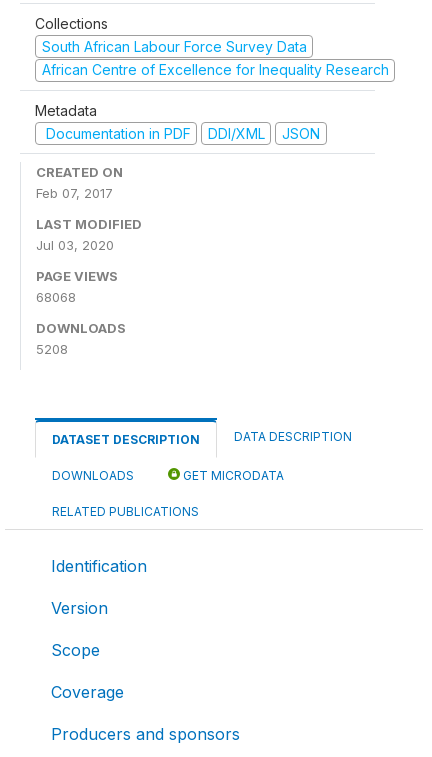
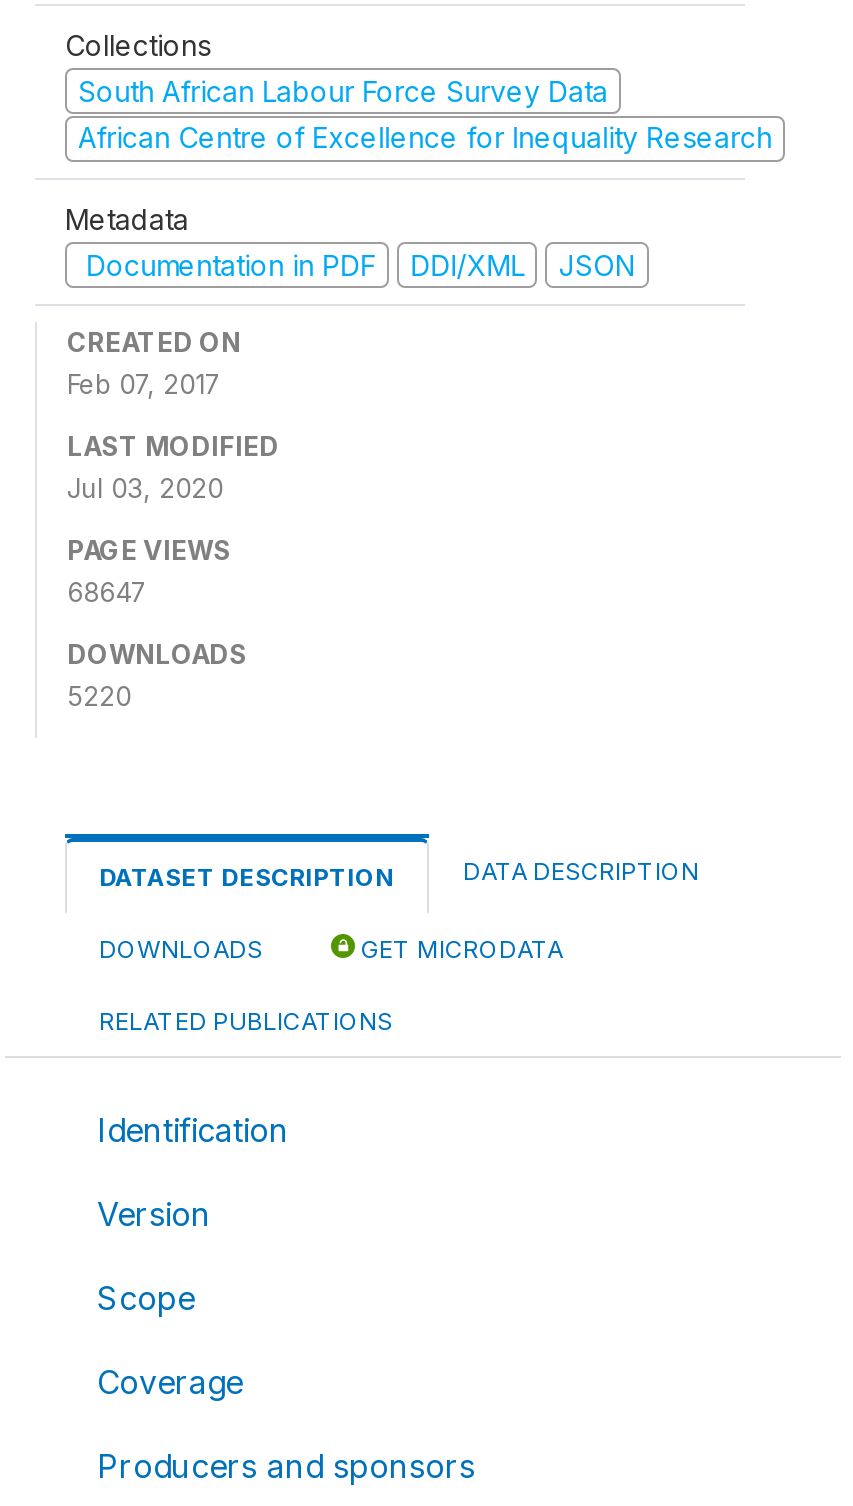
[36,289,76,305] 68068 -> [67,576,147,608] 68647
[36,341,68,357] 5208 -> [67,680,131,712] 5220

